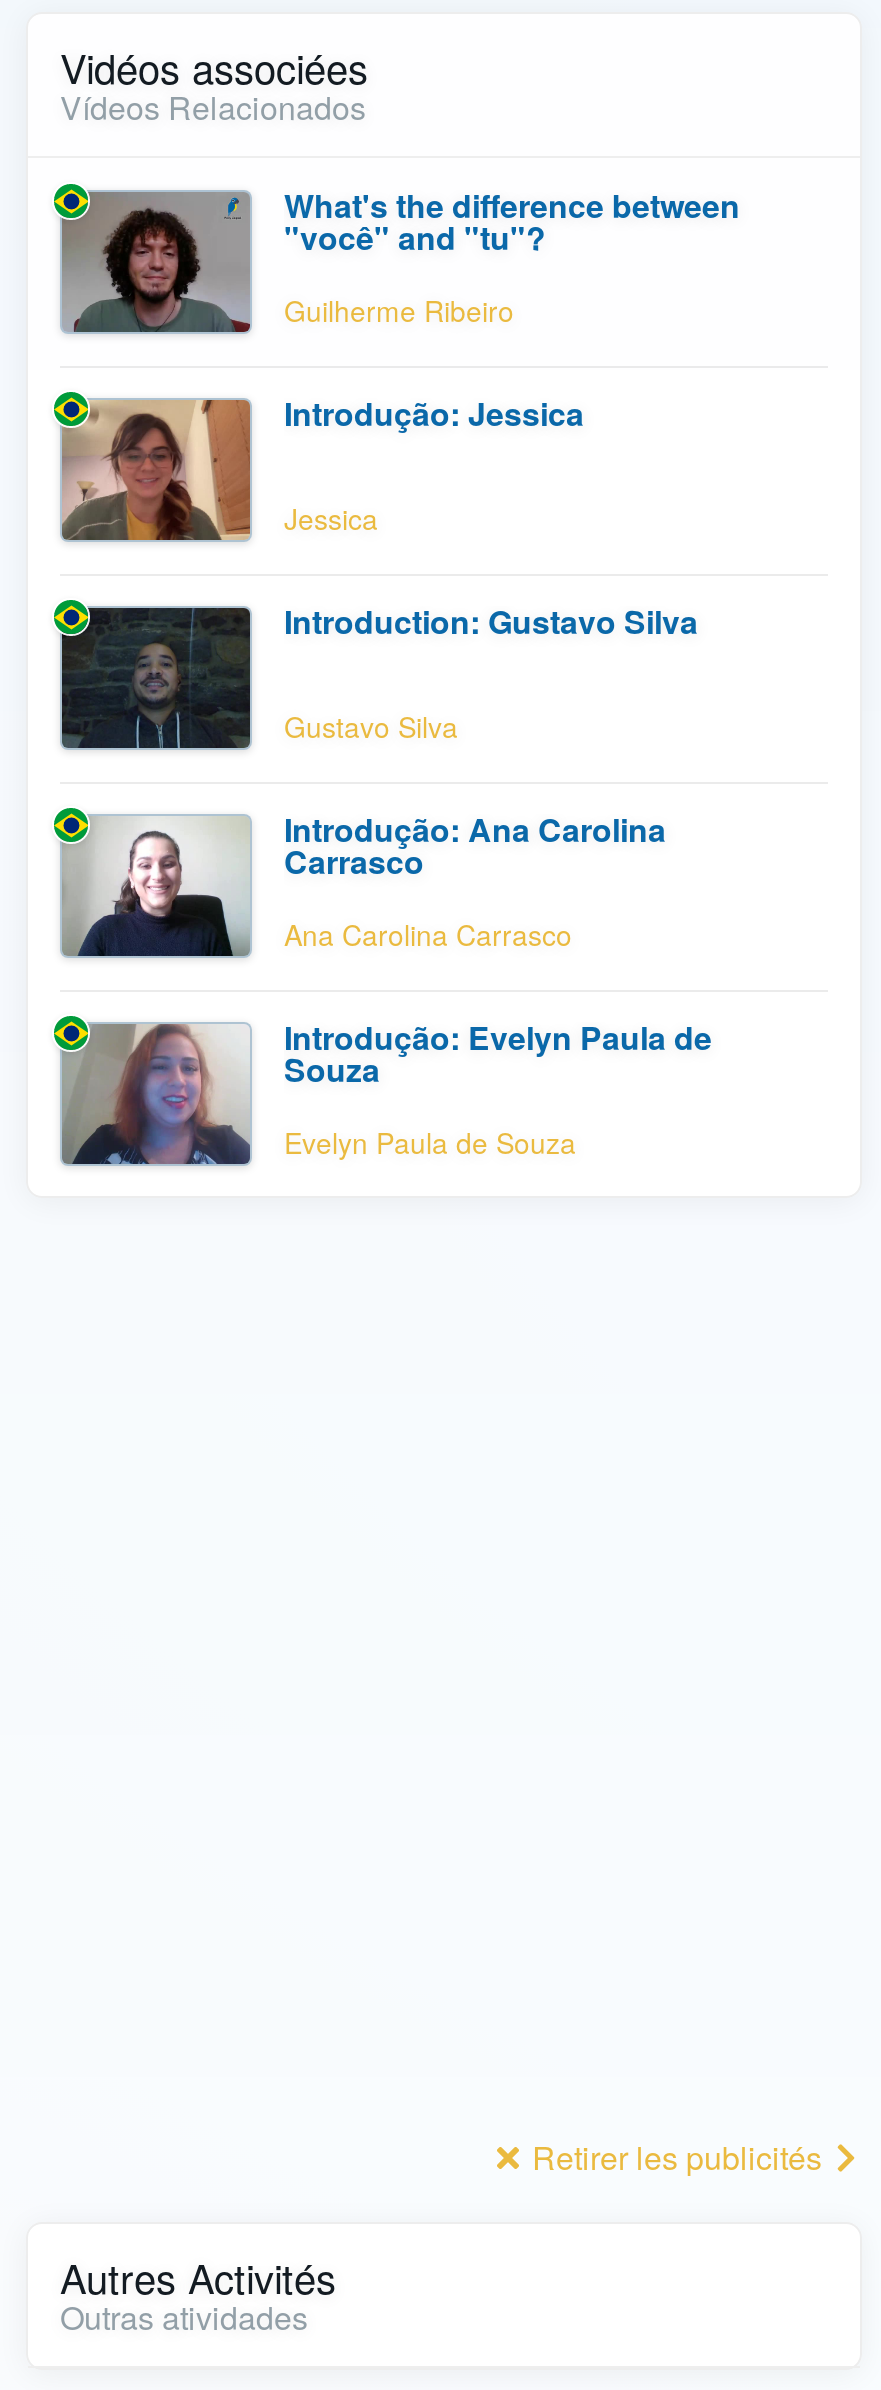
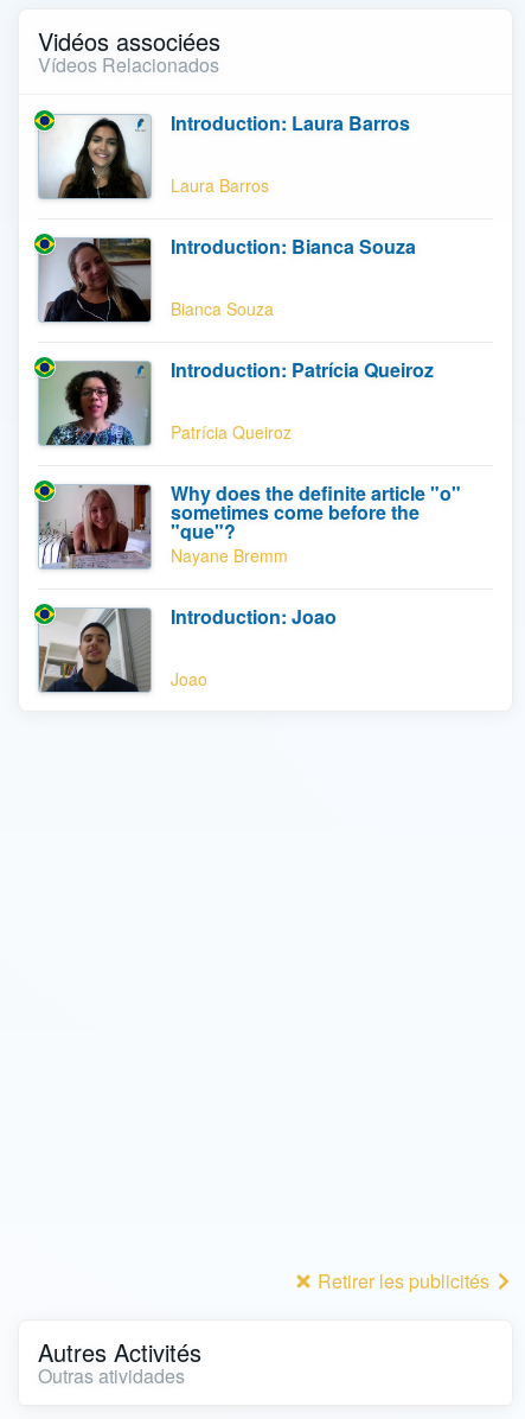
[60,182,740,1162] [image] | What's the difference between | "você" and "tu"? | Guilherme Ribeiro | Introdução: Jessica | Jessica | Introduction: Gustavo Silva | Gustavo Silva | Introdução: Ana Carolina | Carrasco | Ana Carolina Carrasco | Introdução: Evelyn Paula de | Souza | Evelyn Paula de Souza -> [39,109,461,691] [image] | Introduction: Laura Barros | Laura Barros | Introduction: Bianca Souza | Bianca Souza | Introduction: Patrícia Queiroz | Patrícia Queiroz | Why does the definite article "o" | sometimes come before the | "que"? | Nayane Bremm | Introduction: Joao | Joao
[60,398,252,542] [image] -> [40,237,152,323] [image]
[62,608,250,750] [image] -> [38,361,152,446] [image]
[60,816,250,958] [image] -> [39,484,152,569] [image]
[62,1022,250,1166] [image] -> [39,607,152,693] [image]

